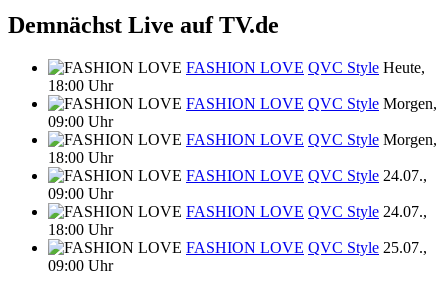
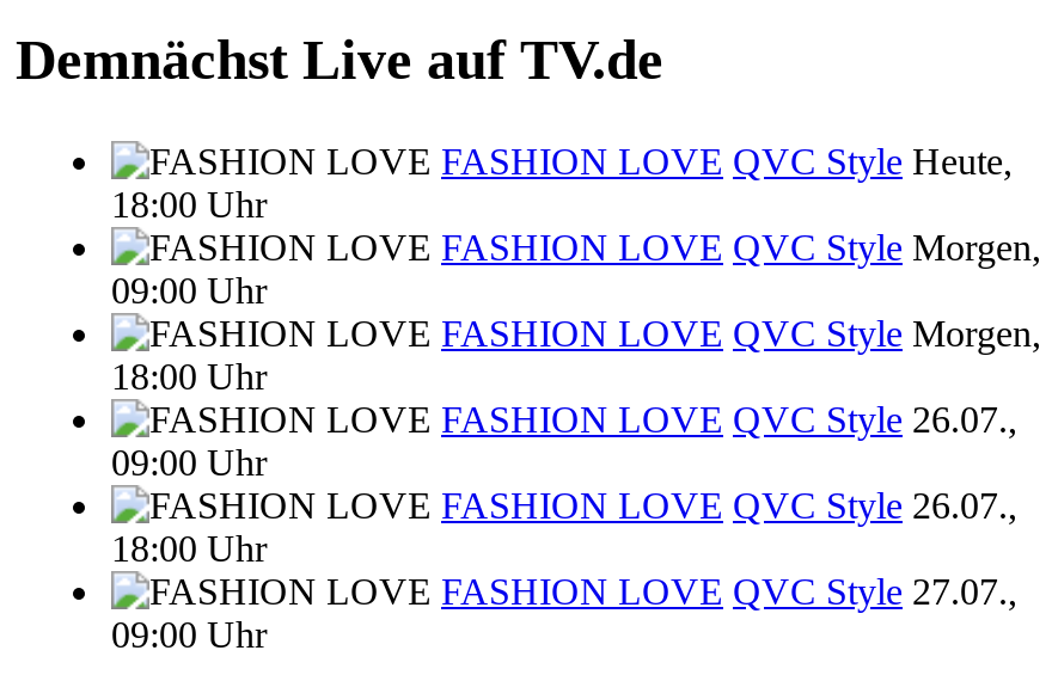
[186,166,427,183] FASHION LOVE QVC Style 24.07., -> [441,398,1017,438] FASHION LOVE QVC Style 26.07.,
[186,202,427,219] FASHION LOVE QVC Style 24.07., -> [441,484,1017,524] FASHION LOVE QVC Style 26.07.,
[186,238,427,255] FASHION LOVE QVC Style 25.07., -> [441,570,1017,610] FASHION LOVE QVC Style 27.07.,

